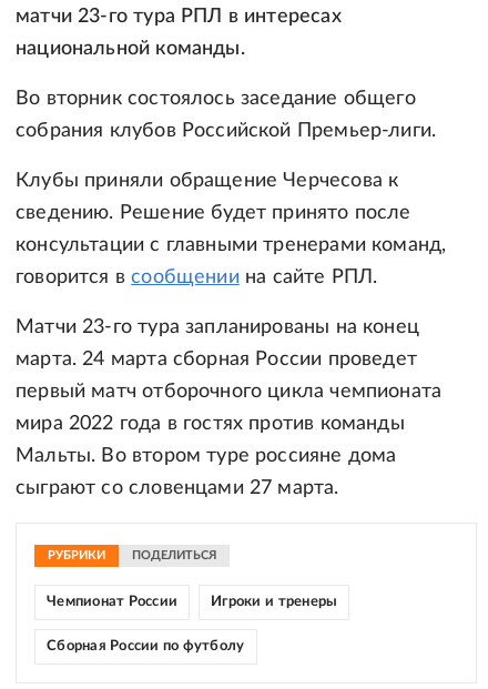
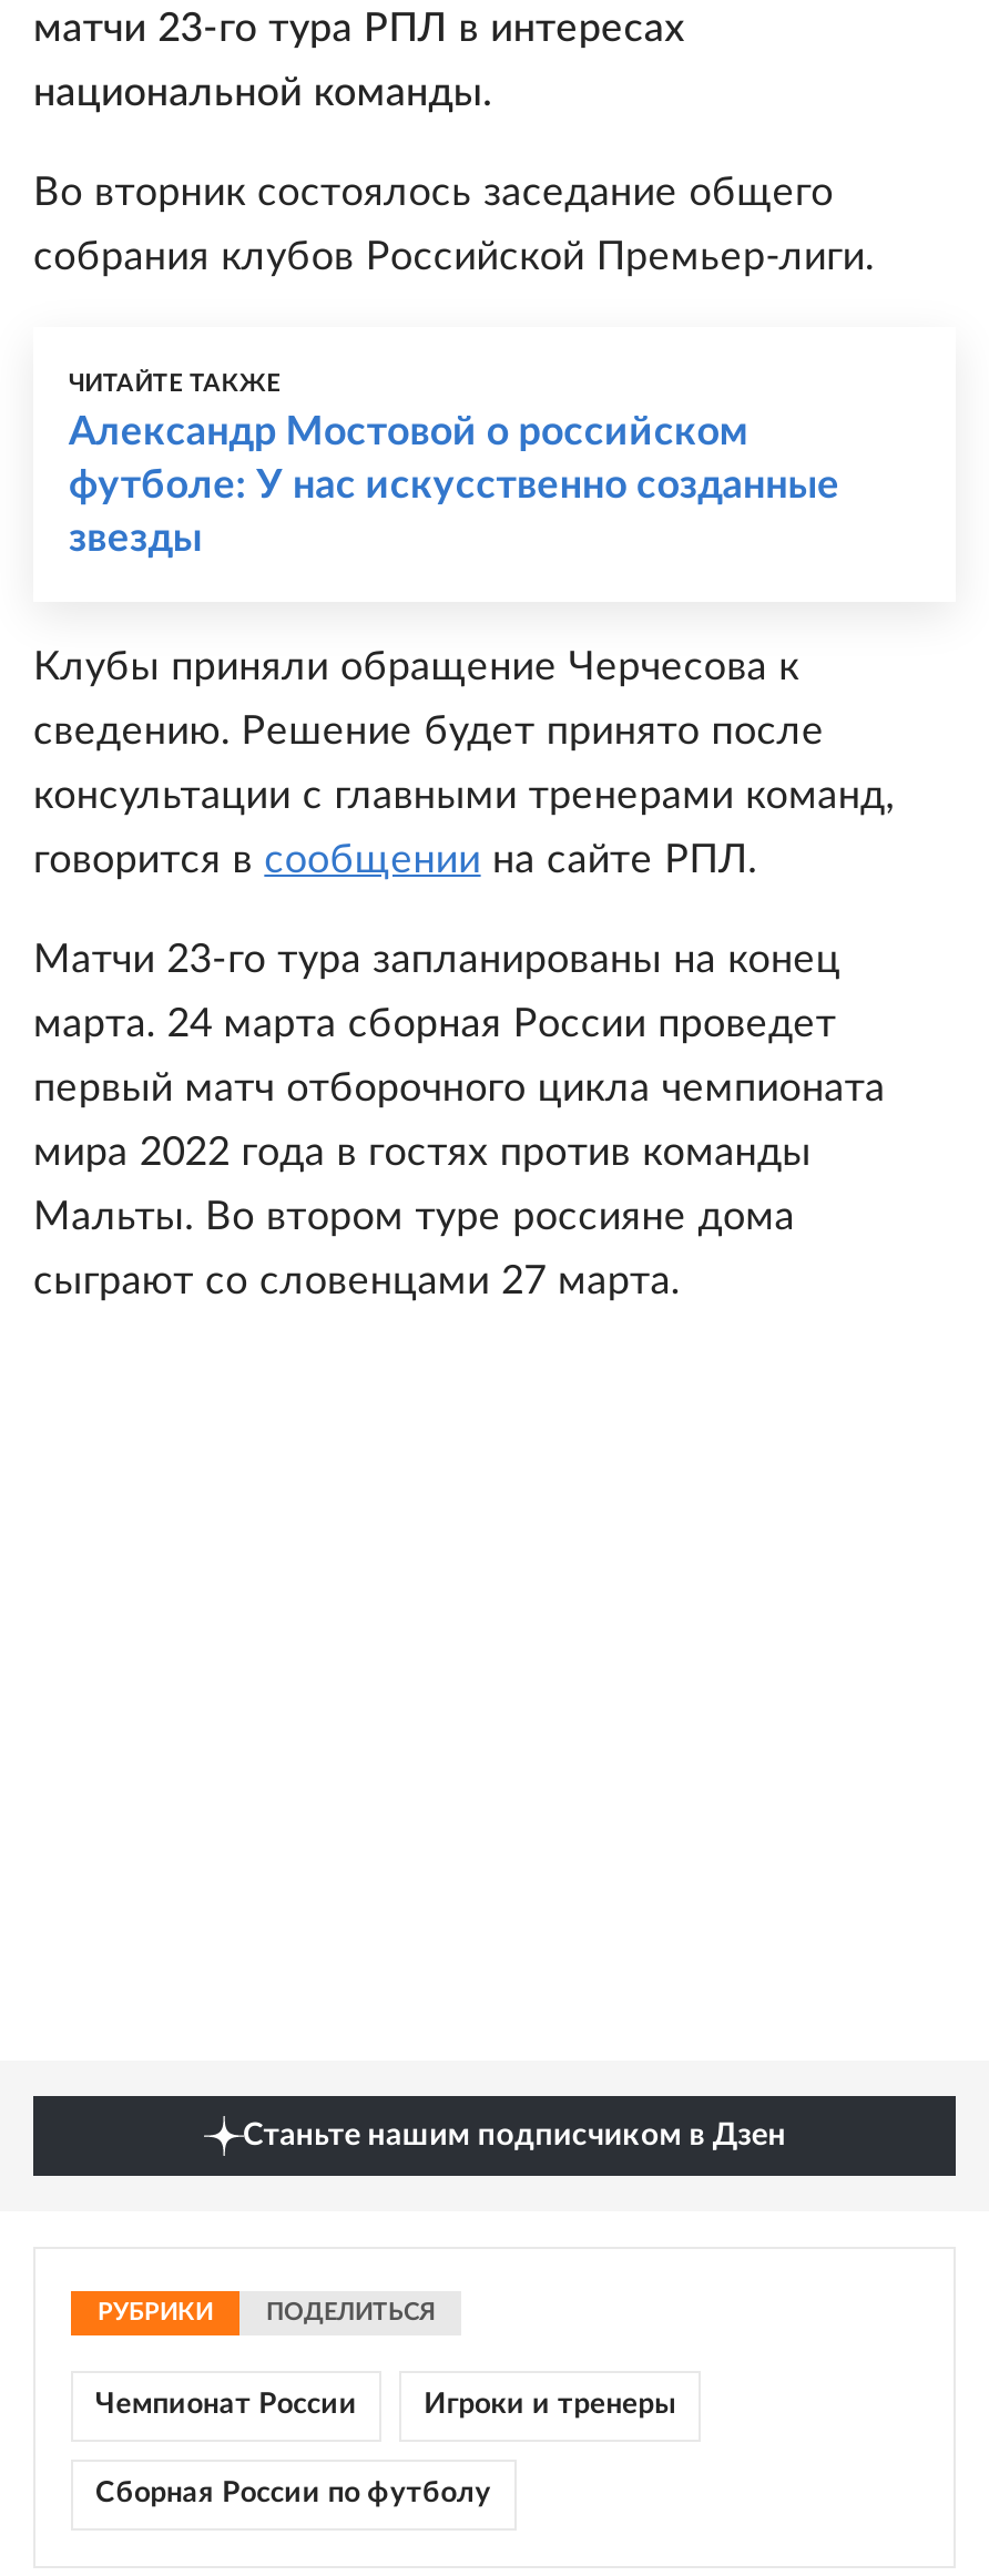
none -> [69,371,840,560] ЧИТАЙТЕ ТАКЖЕ | Александр Мостовой о российском | футболе: У нас искусственно созданные | звезды
none -> [243,2120,786,2151] Станьте нашим подписчиком в Дзен

